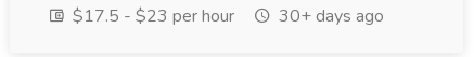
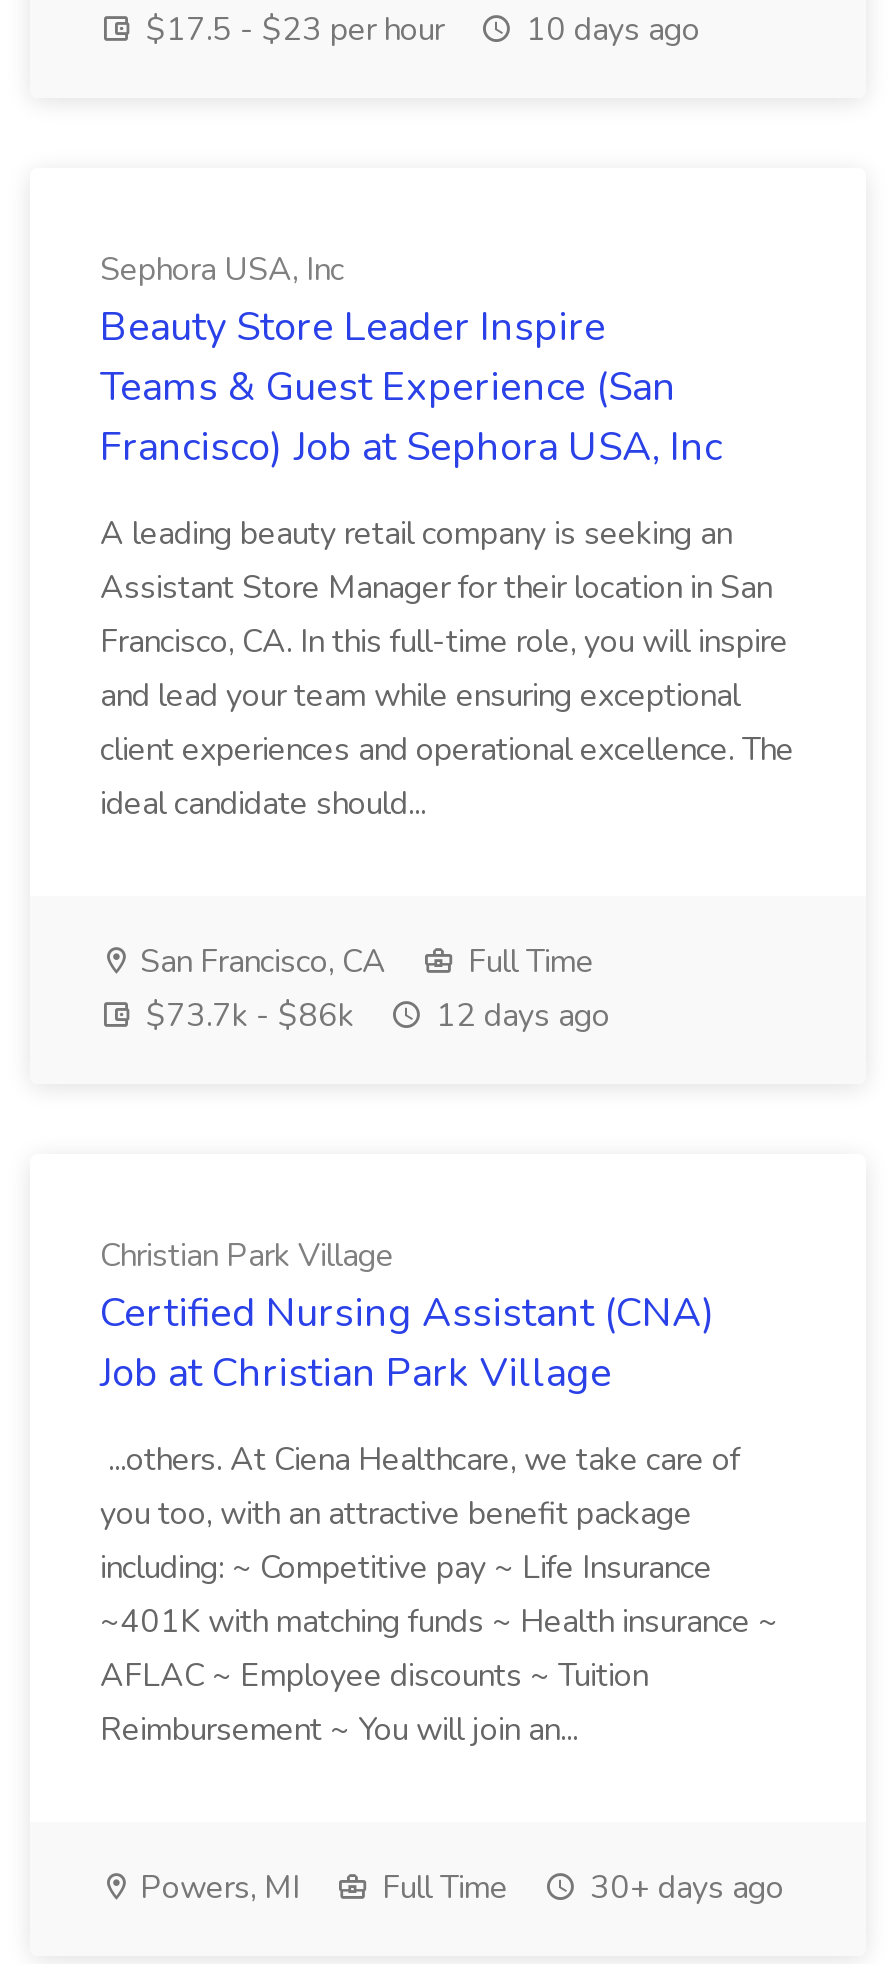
none -> [100,248,794,826] Sephora USA, Inc | Beauty Store Leader Inspire | Teams & Guest Experience (San | Francisco) Job at Sephora USA, Inc | A leading beauty retail company is seeking an | Assistant Store Manager for their location in San | Francisco, CA. In this full-time role, you will inspire | and lead your team while ensuring exceptional | client experiences and operational excellence. The | ideal candidate should...
none -> [100,1234,778,1752] Christian Park Village | Certified Nursing Assistant (CNA) | Job at Christian Park Village | ...others. At Ciena Healthcare, we take care of | you too, with an attractive benefit package | including: ~ Competitive pay ~ Life Insurance | ~401K with matching funds ~ Health insurance ~ | AFLAC ~ Employee discounts ~ Tuition | Reimbursement ~ You will join an...
none -> [132,940,610,1038] San Francisco, CA | Full Time | $73.7k - $86k | 12 days ago
none -> [132,1866,508,1910] Powers, MI | Full Time
none -> [518,8,700,52] 10 days ago

